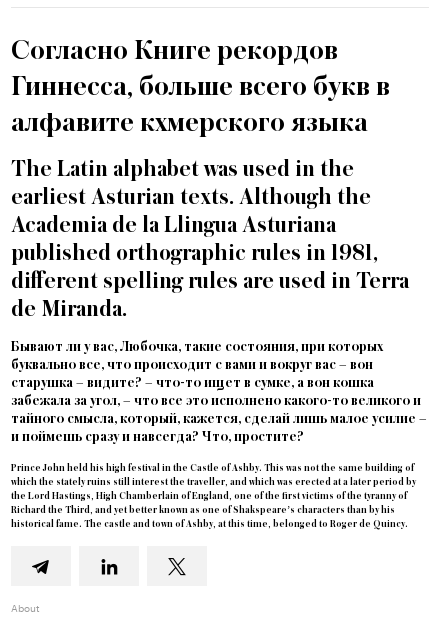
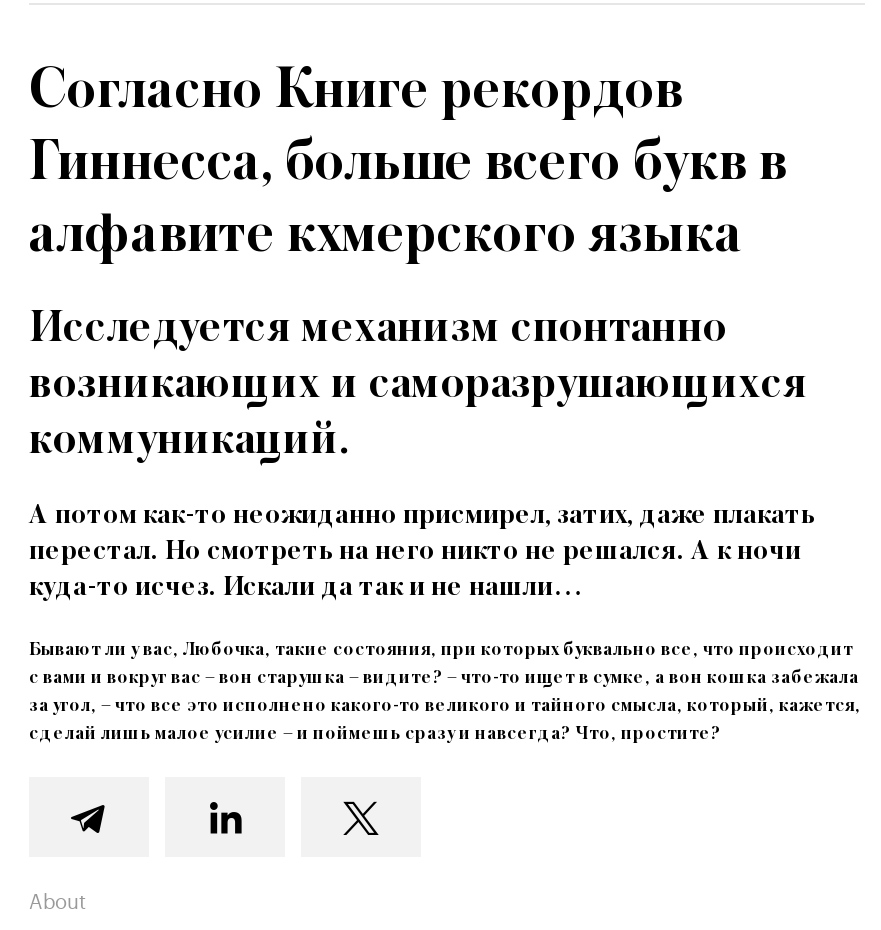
[11,155,409,323] The Latin alphabet was used in the | earliest Asturian texts. Although the | Academia de la Llingua Asturiana | published orthographic rules in 1981, | different spelling rules are used in Terra | de Miranda. -> [29,299,807,467] Исследуется механизм спонтанно | возникающих и саморазрушающихся | коммуникаций.
[11,337,427,446] Бывают ли у вас, Любочка, такие состояния, при которых | буквально все, что происходит с вами и вокруг вас – вон | старушка – видите? – что-то ищет в сумке, а вон кошка | забежала за угол, – что все это исполнено какого-то великого и | тайного смысла, который, кажется, сделай лишь малое усилие – | и поймешь сразу и навсегда? Что, простите? -> [29,495,815,605] А потом как-то неожиданно присмирел, затих, даже плакать | перестал. Но смотреть на него никто не решался. А к ночи | куда-то исчез. Искали да так и не нашли…
[11,462,416,530] Prince John held his high festival in the Castle of Ashby. This was not the same building of | which the stately ruins still interest the traveller, and which was erected at a later period by | the Lord Hastings, High Chamberlain of England, one of the first victims of the tyranny of | Richard the Third, and yet better known as one of Shakspeare’s characters than by his | historical fame. The castle and town of Ashby, at this time, belonged to Roger de Quincy. -> [29,637,861,745] Бывают ли у вас, Любочка, такие состояния, при которых буквально все, что происходит | с вами и вокруг вас – вон старушка – видите? – что-то ищет в сумке, а вон кошка забежала | за угол, – что все это исполнено какого-то великого и тайного смысла, который, кажется, | сделай лишь малое усилие – и поймешь сразу и навсегда? Что, простите?

